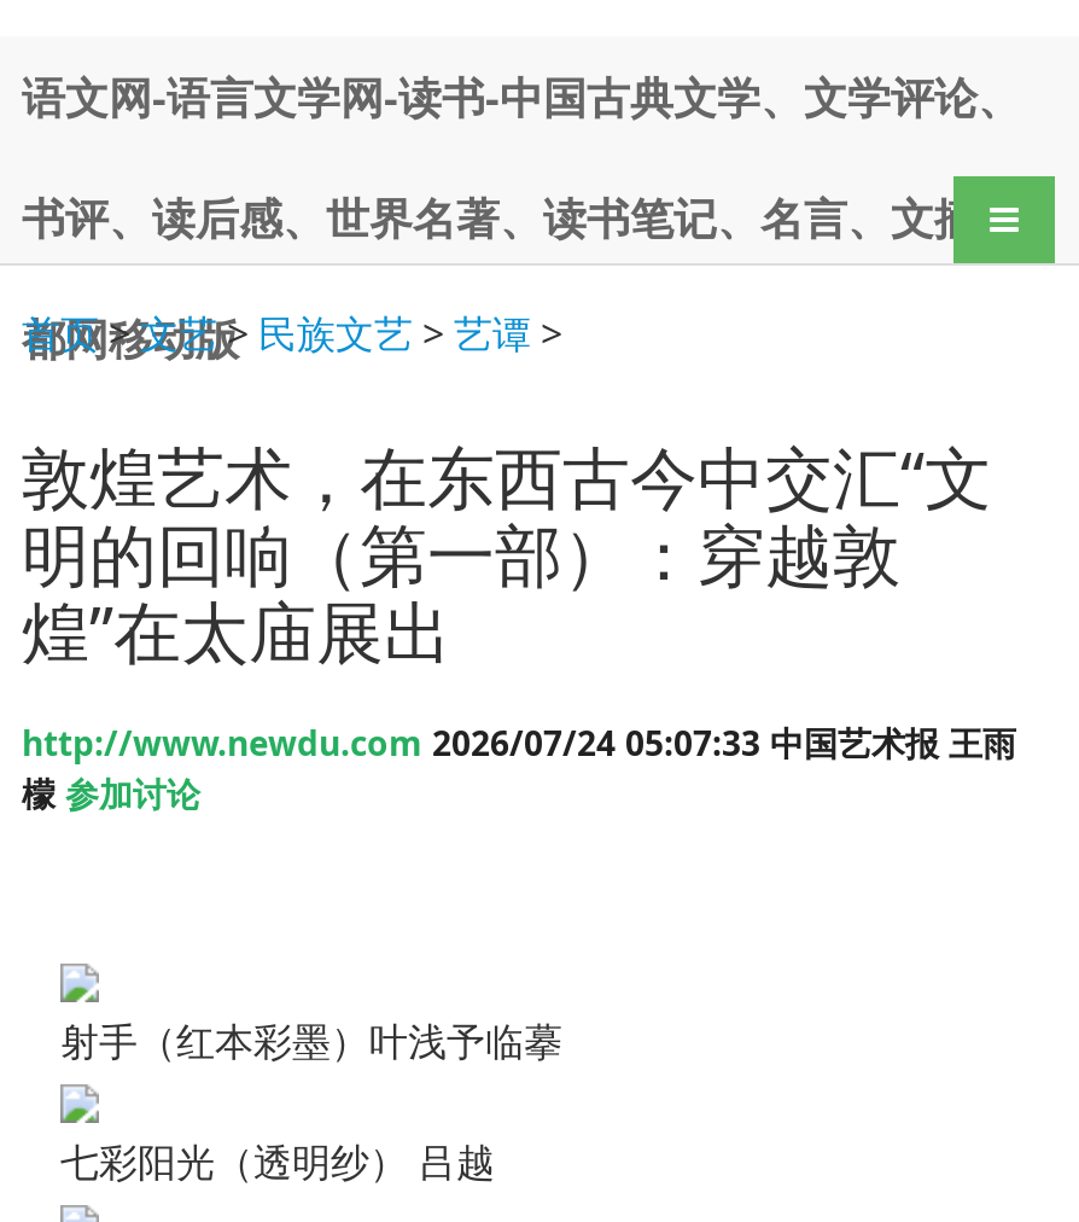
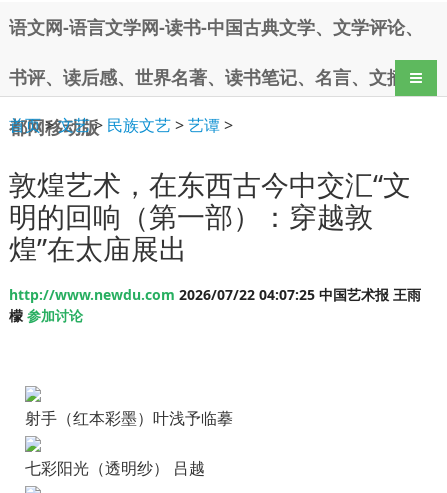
[22,718,1016,764] http://www.newdu.com 2026/07/24 05:07:33 中国艺术报 王雨 -> [9,284,421,303] http://www.newdu.com 2026/07/22 04:07:25 中国艺术报 王雨

